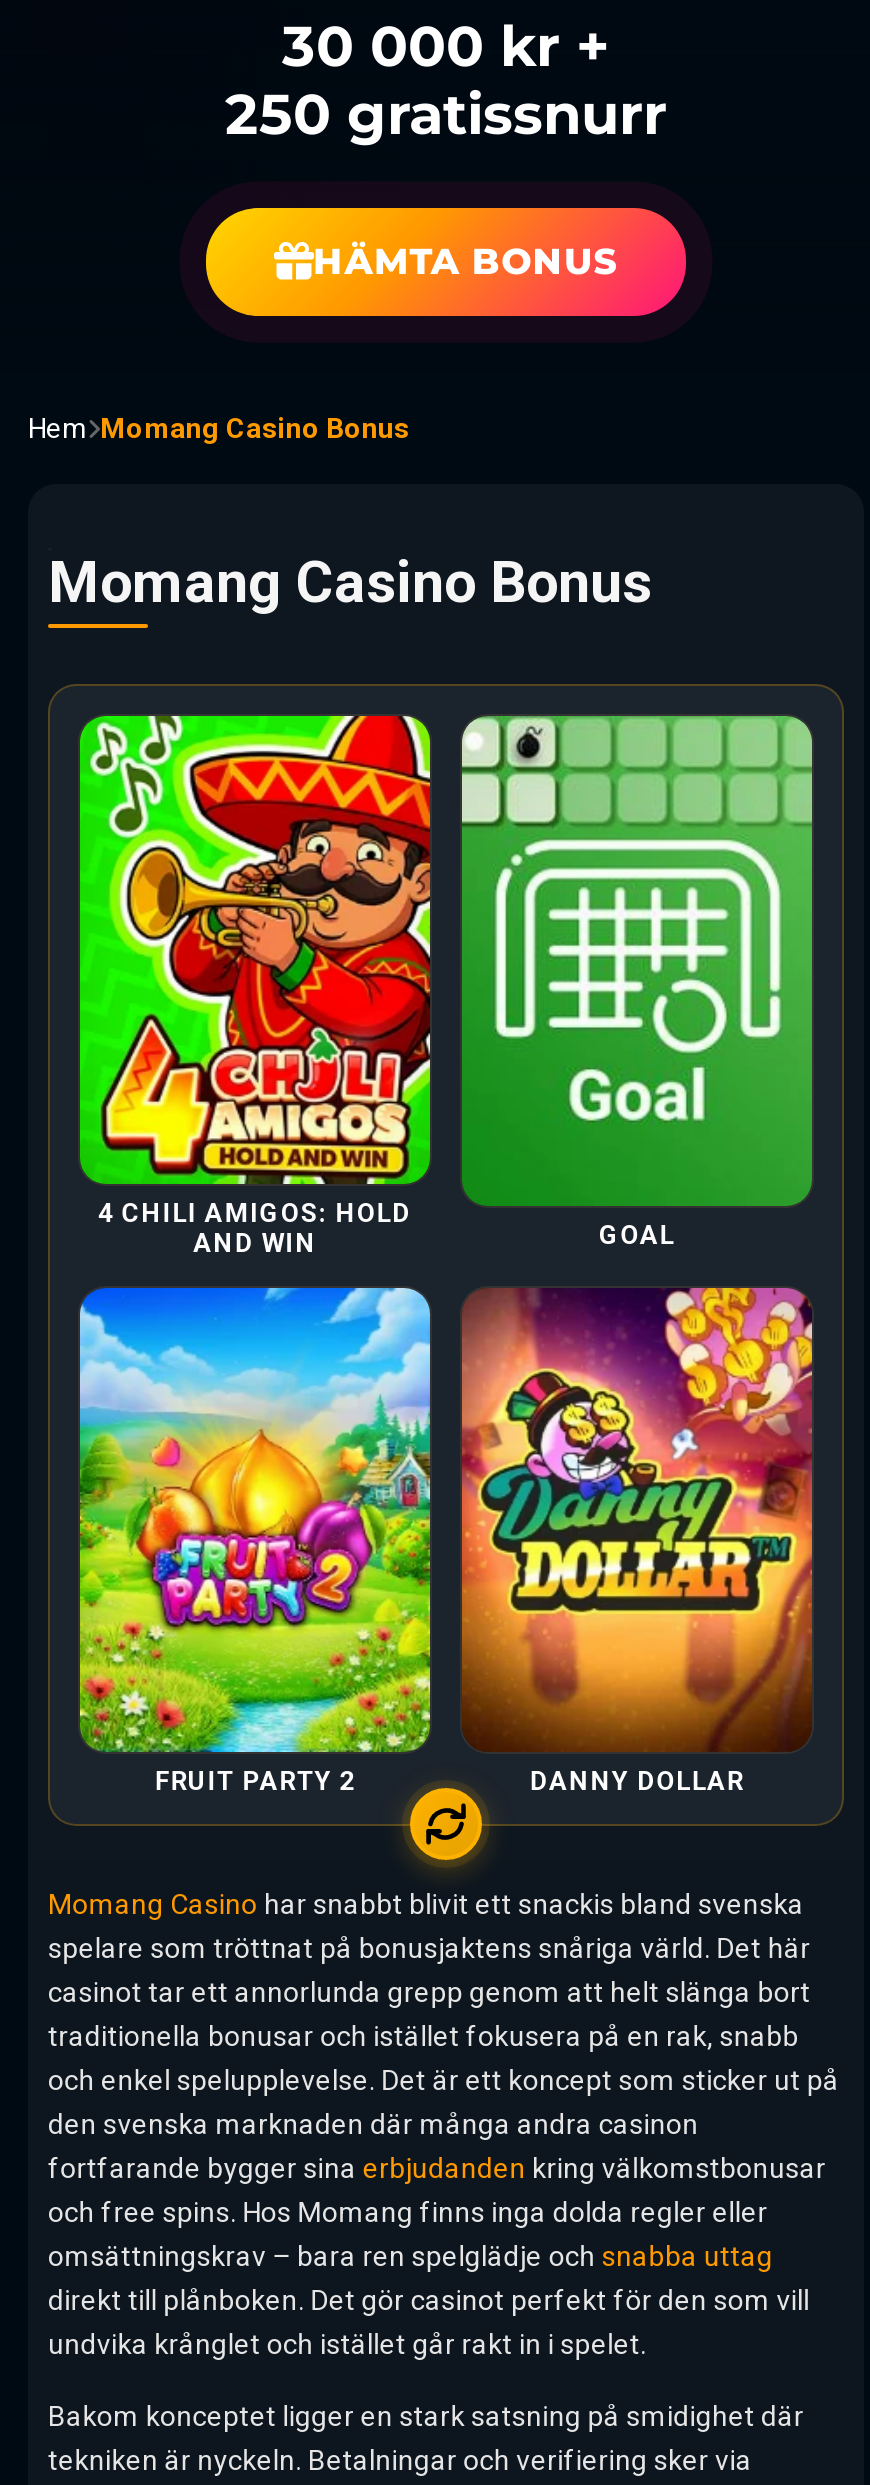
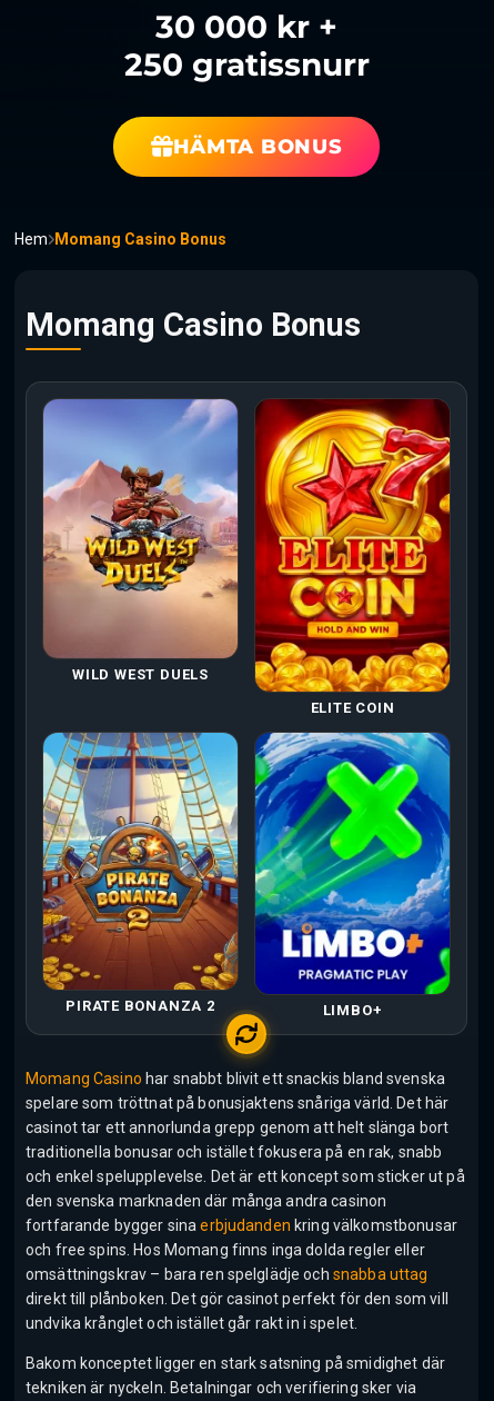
[78,714,675,1257] [image] | 4 CHILI AMIGOS: HOLD | AND WIN | GOAL -> [42,398,395,716] [image] | WILD WEST DUELS | ELITE COIN
[460,714,814,1210] [image] -> [254,399,451,693] [image]
[78,1286,744,1797] [image] | FRUIT PARTY 2 | DANNY DOLLAR -> [42,732,382,1018] [image] | PIRATE BONANZA 2 | LIMBO+
[460,1286,814,1754] [image] -> [254,732,451,995] [image]

